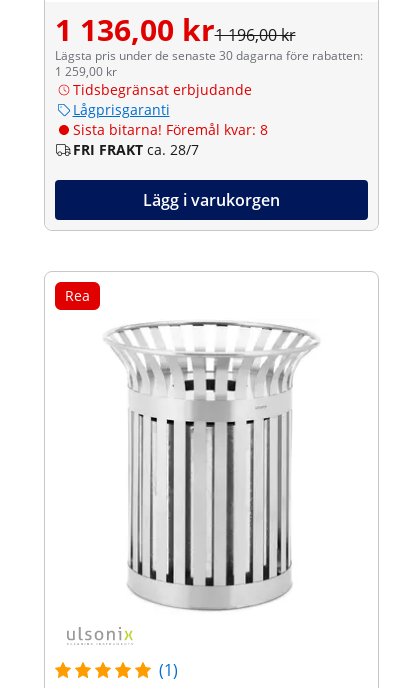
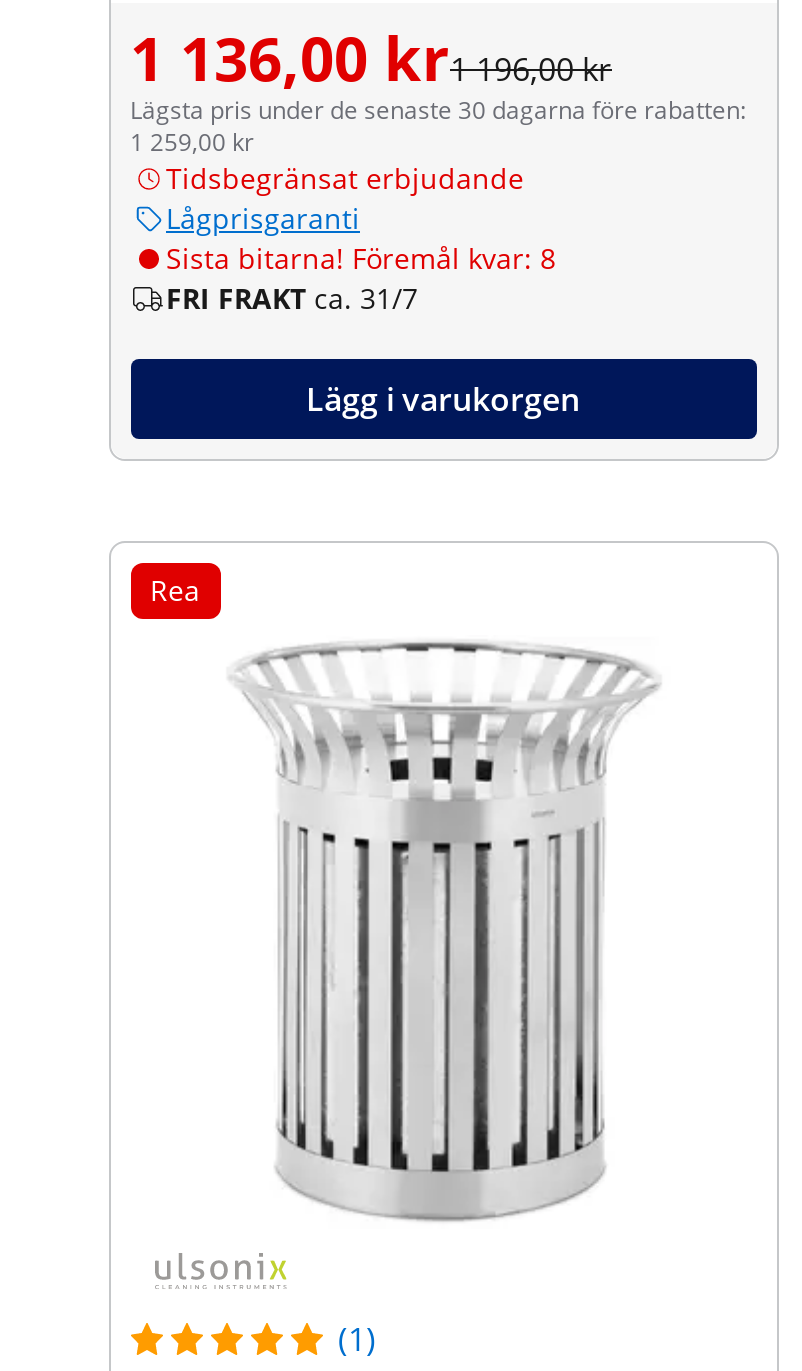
[72,140,198,159] FRI FRAKT ca. 28/7 -> [166,278,418,316] FRI FRAKT ca. 31/7

